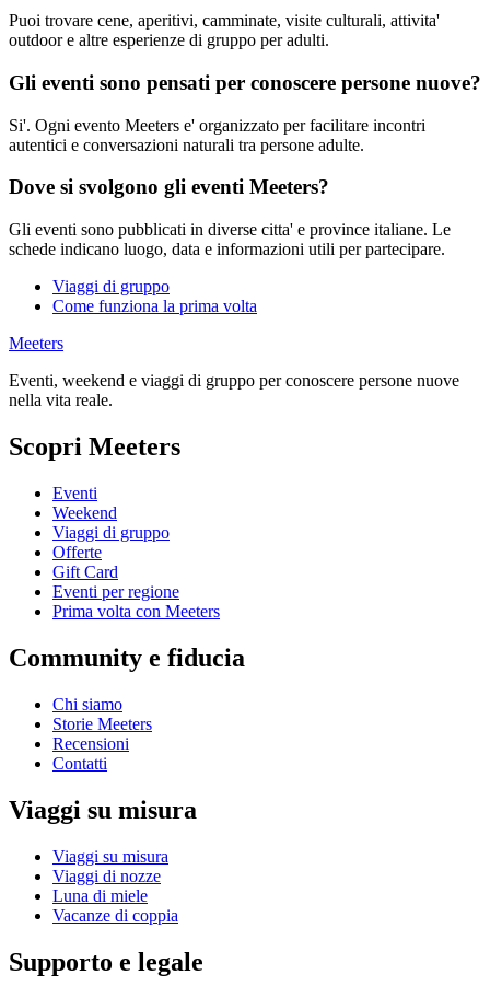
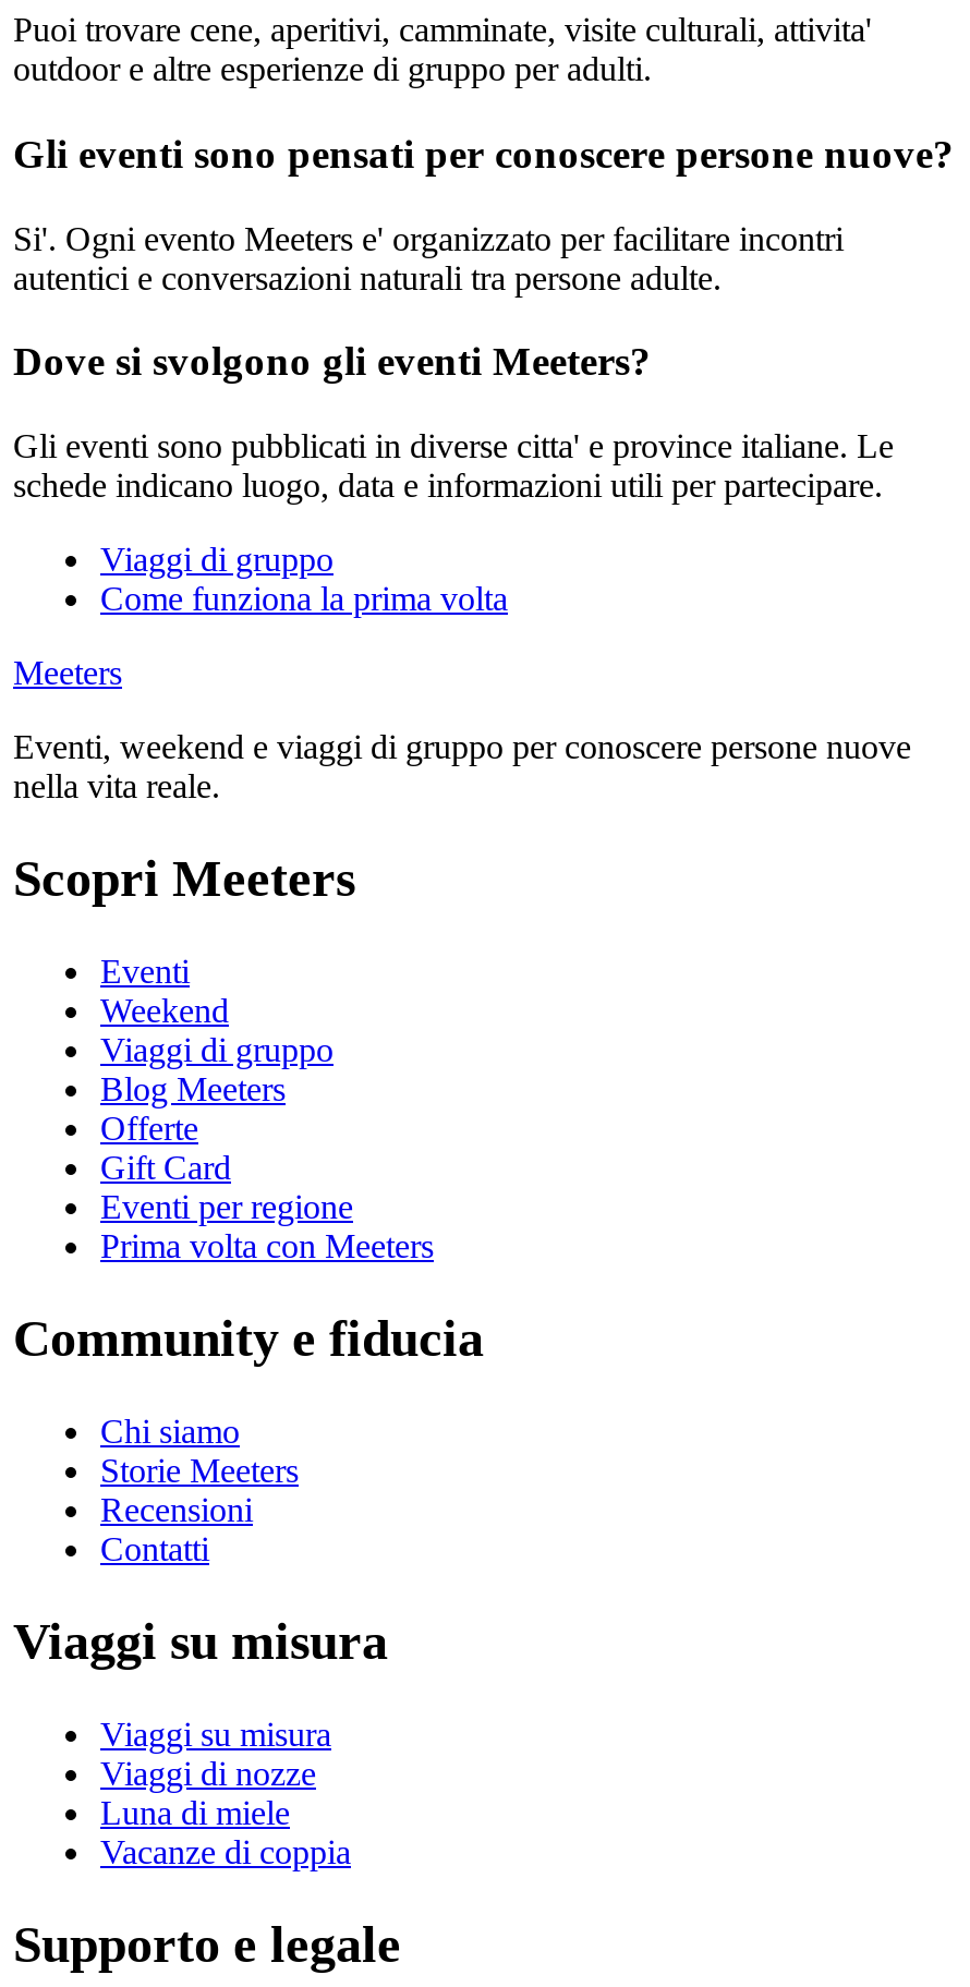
none -> [100,1070,286,1107] Blog Meeters

